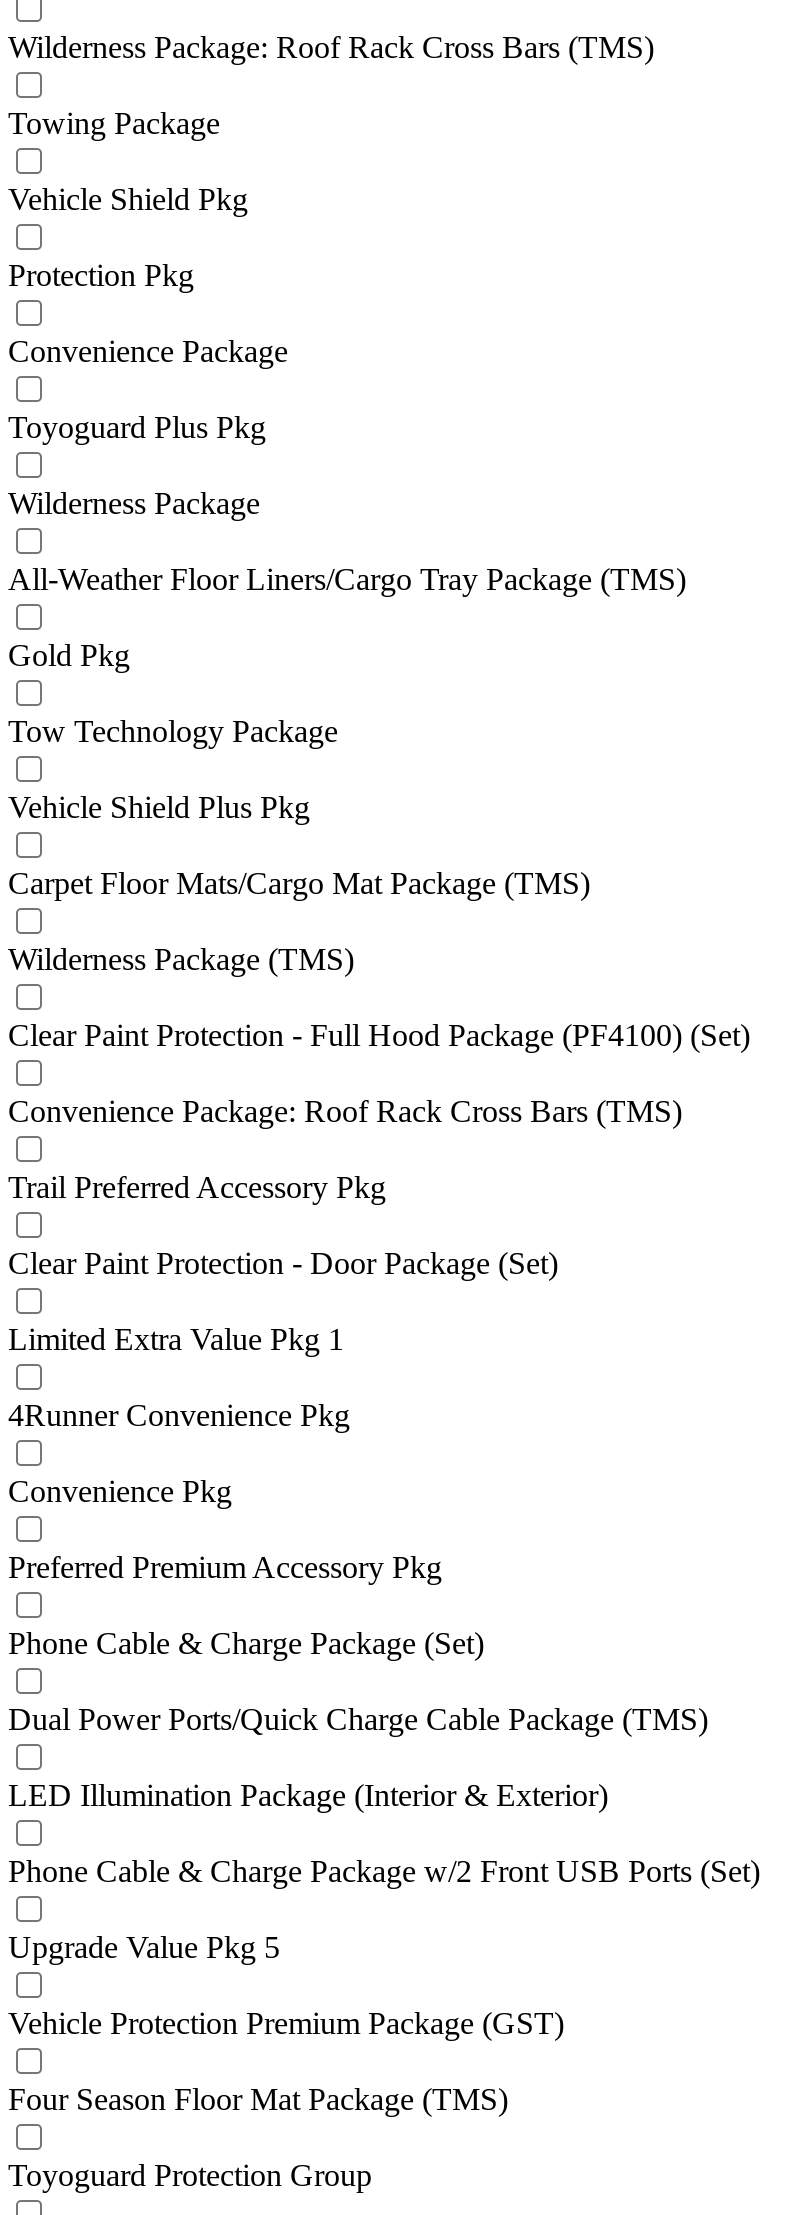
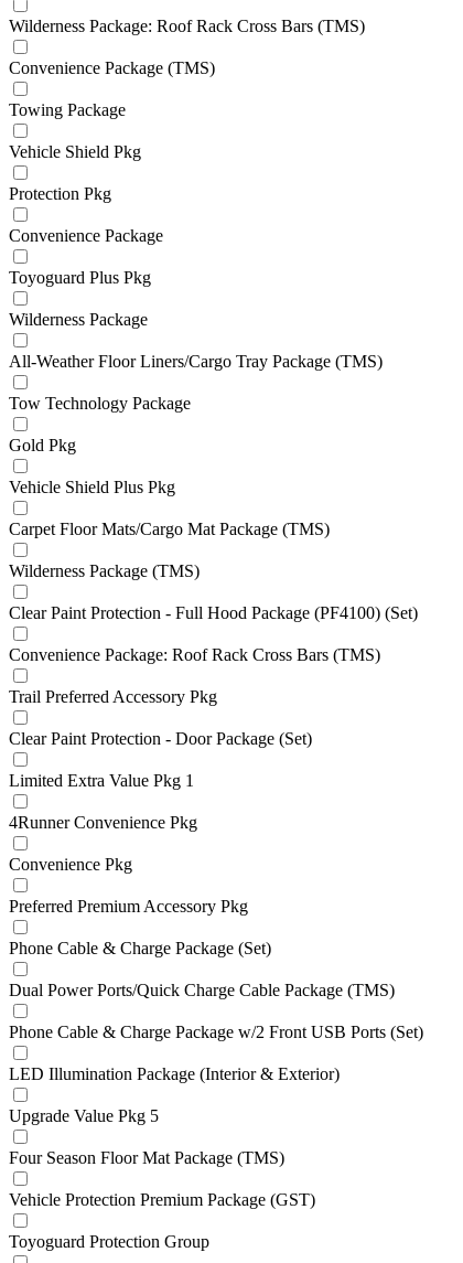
none -> [9,59,215,78] Convenience Package (TMS)
moved [8,639,130,673] -> [9,436,76,455]: Gold Pkg
moved [8,1779,608,1813] -> [9,1065,340,1084]: LED Illumination Package (Interior & Exterior)
moved [8,2007,564,2041] -> [9,1191,315,1209]: Vehicle Protection Premium Package (GST)

